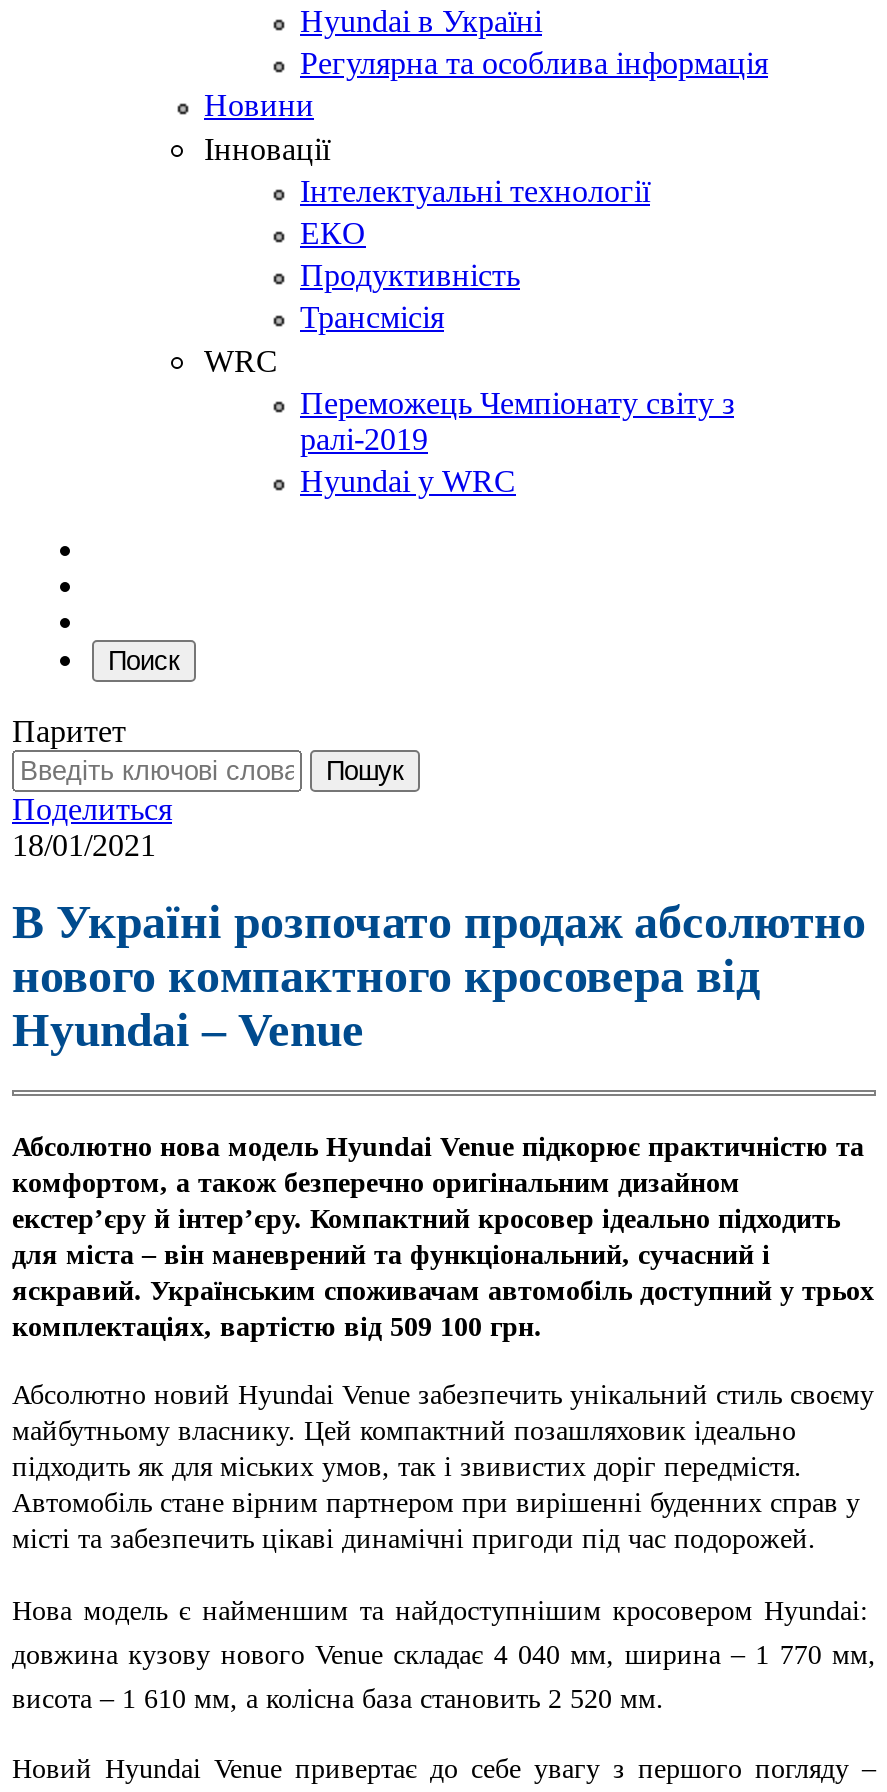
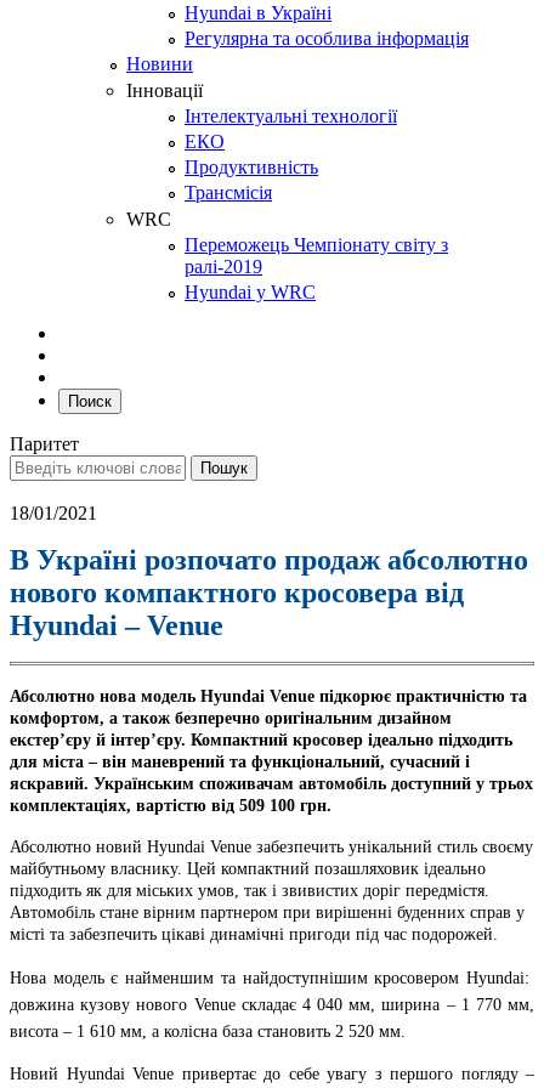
[12,792,172,826] Поделиться -> none

